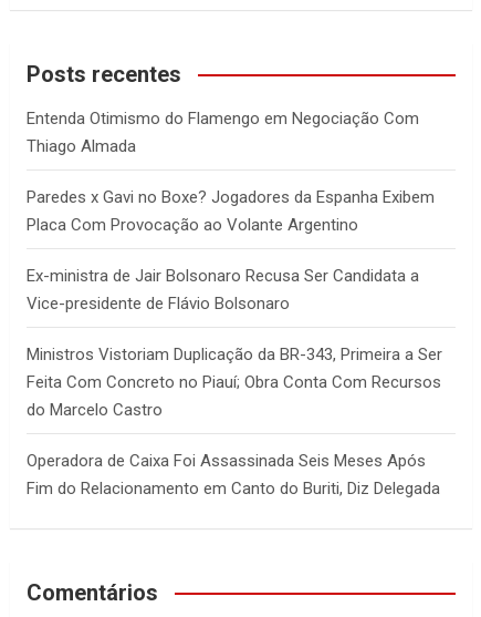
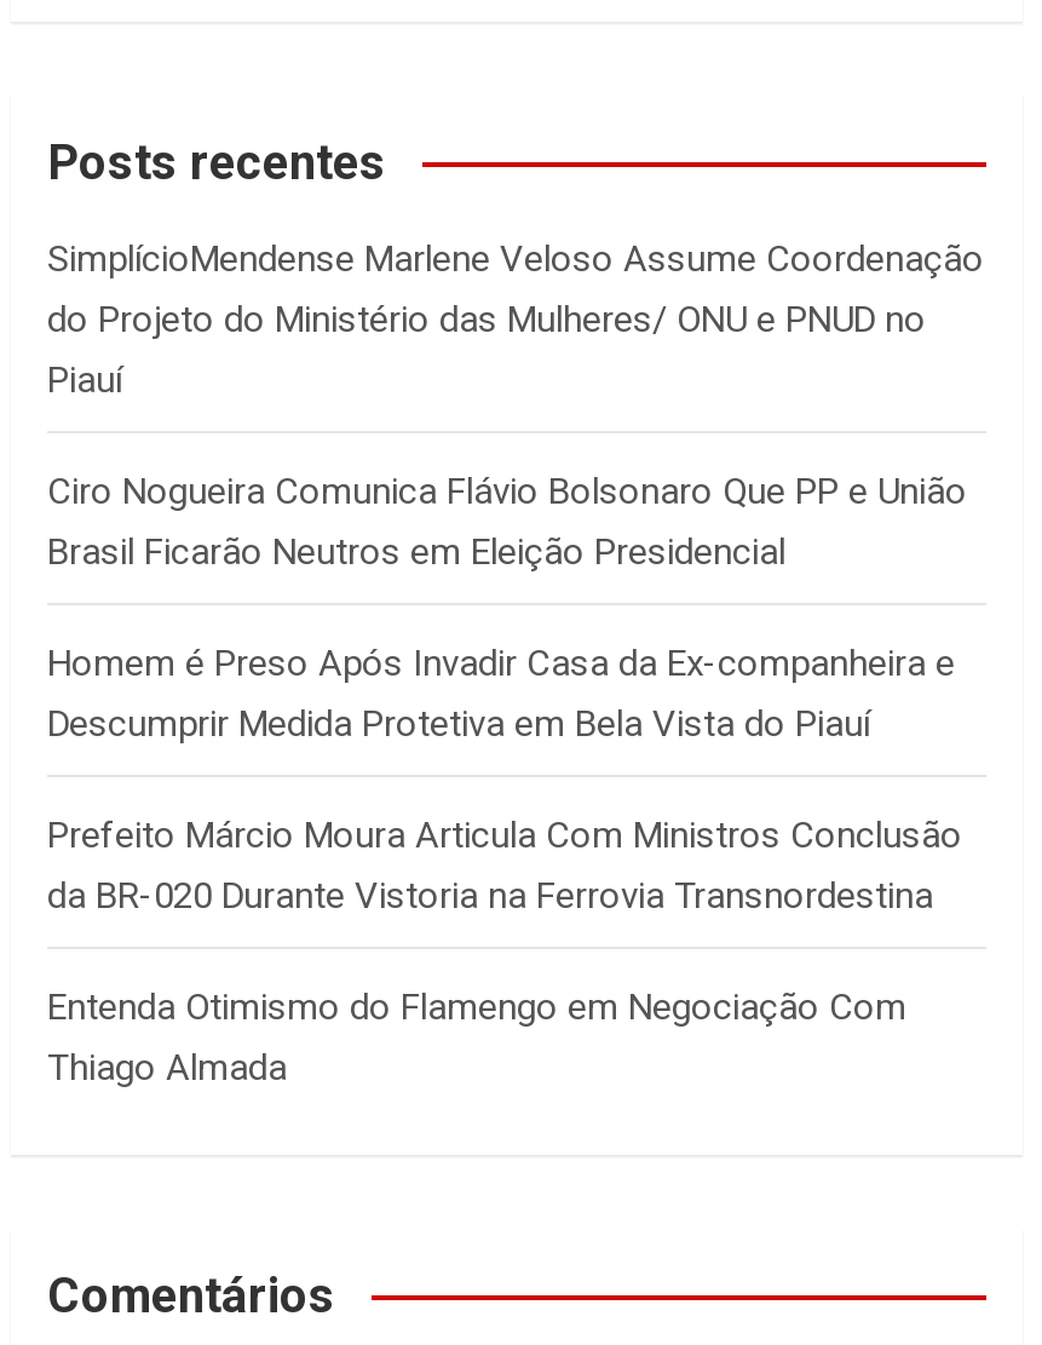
none -> [47,238,984,918] SimplícioMendense Marlene Veloso Assume Coordenação | do Projeto do Ministério das Mulheres/ ONU e PNUD no | Piauí | Ciro Nogueira Comunica Flávio Bolsonaro Que PP e União | Brasil Ficarão Neutros em Eleição Presidencial | Homem é Preso Após Invadir Casa da Ex-companheira e | Descumprir Medida Protetiva em Bela Vista do Piauí | Prefeito Márcio Moura Articula Com Ministros Conclusão | da BR-020 Durante Vistoria na Ferrovia Transnordestina
moved [27,109,419,157] -> [47,986,906,1090]: Entenda Otimismo do Flamengo em Negociação Com | Thiago Almada
[27,188,442,499] Paredes x Gavi no Boxe? Jogadores da Espanha Exibem | Placa Com Provocação ao Volante Argentino | Ex-ministra de Jair Bolsonaro Recusa Ser Candidata a | Vice-presidente de Flávio Bolsonaro | Ministros Vistoriam Duplicação da BR-343, Primeira a Ser | Feita Com Concreto no Piauí; Obra Conta Com Recursos | do Marcelo Castro | Operadora de Caixa Foi Assassinada Seis Meses Após | Fim do Relacionamento em Canto do Buriti, Diz Delegada -> none

